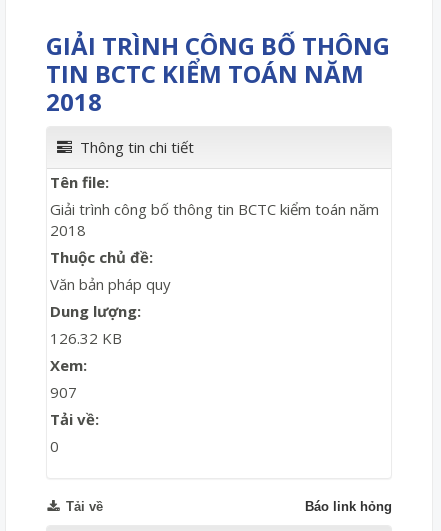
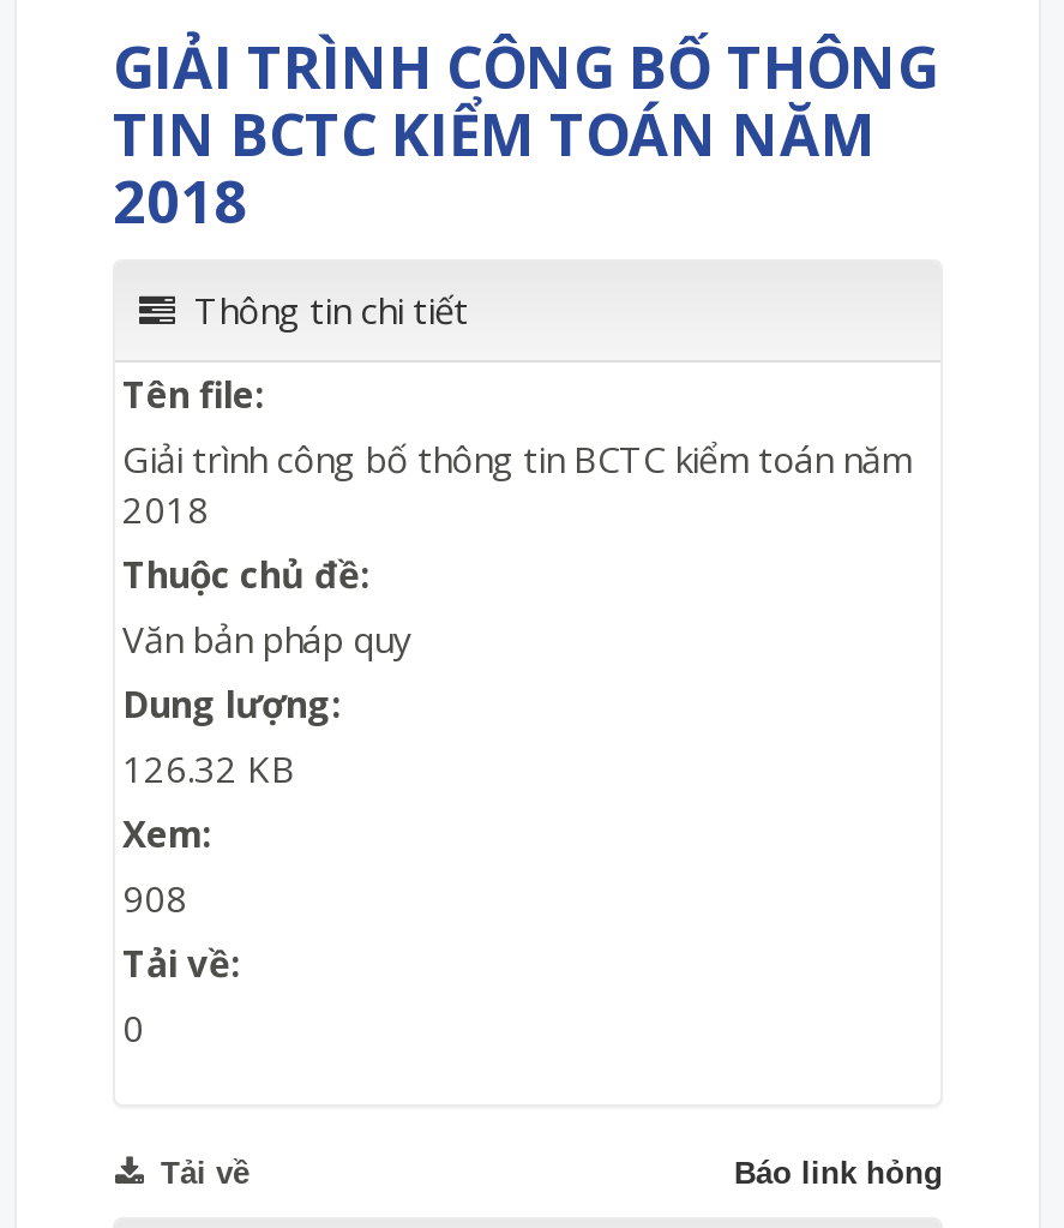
[50,382,77,402] 907 -> [122,874,187,922] 908

